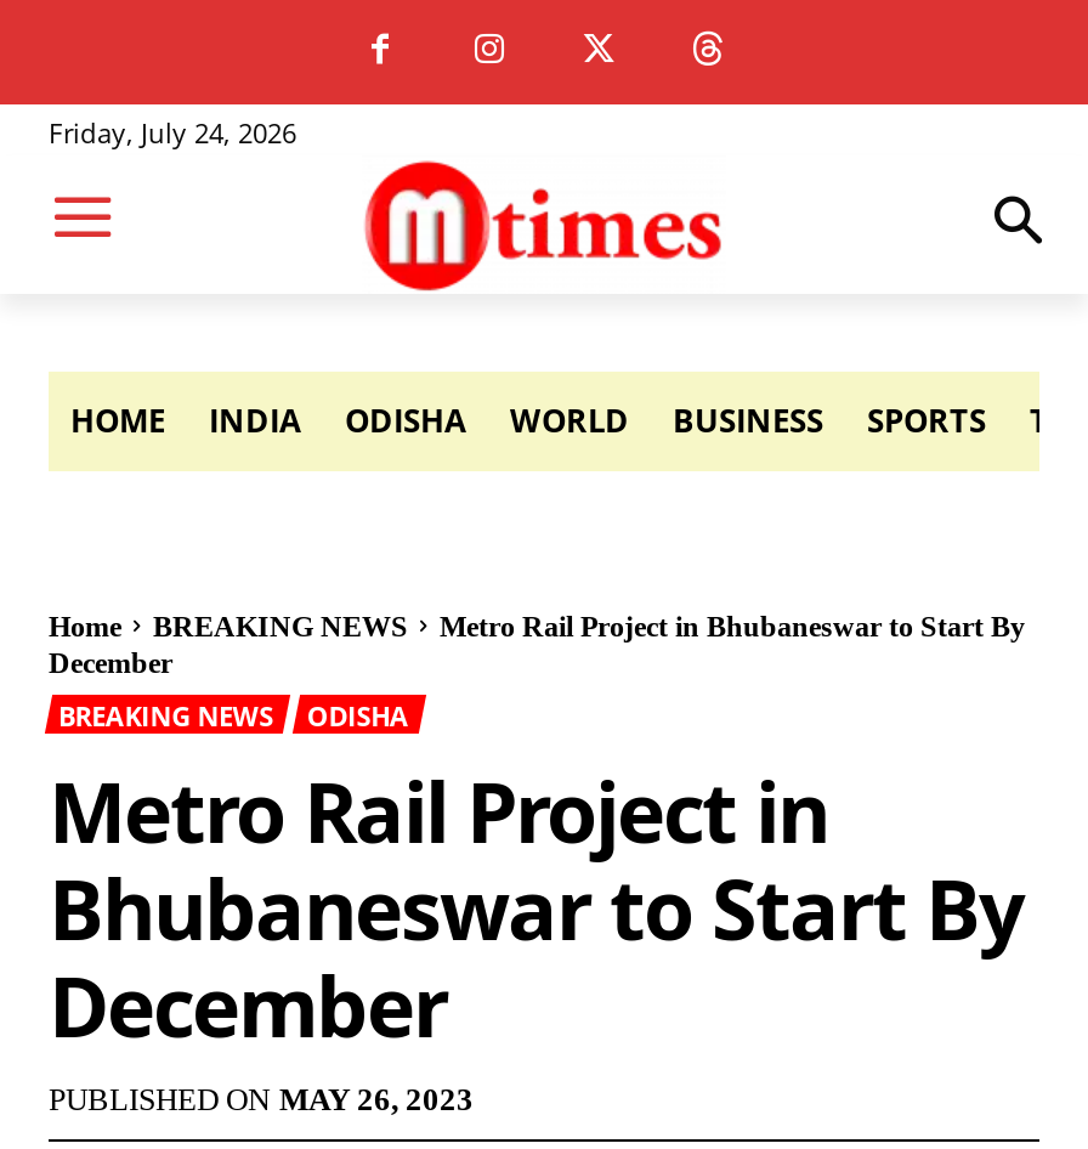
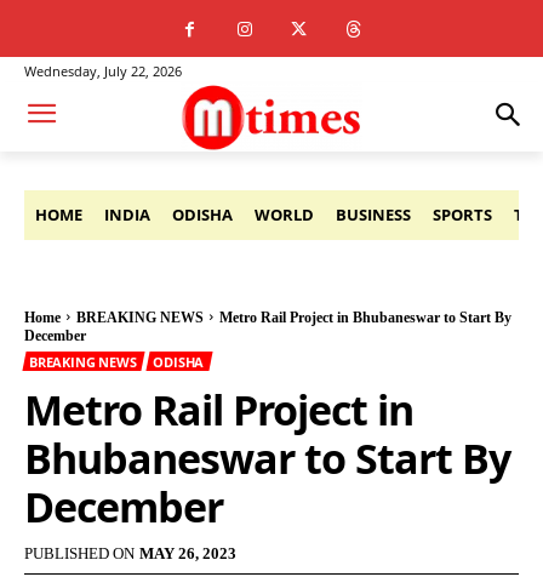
[49,115,296,151] Friday, July 24, 2026 -> [24,62,182,80] Wednesday, July 22, 2026

